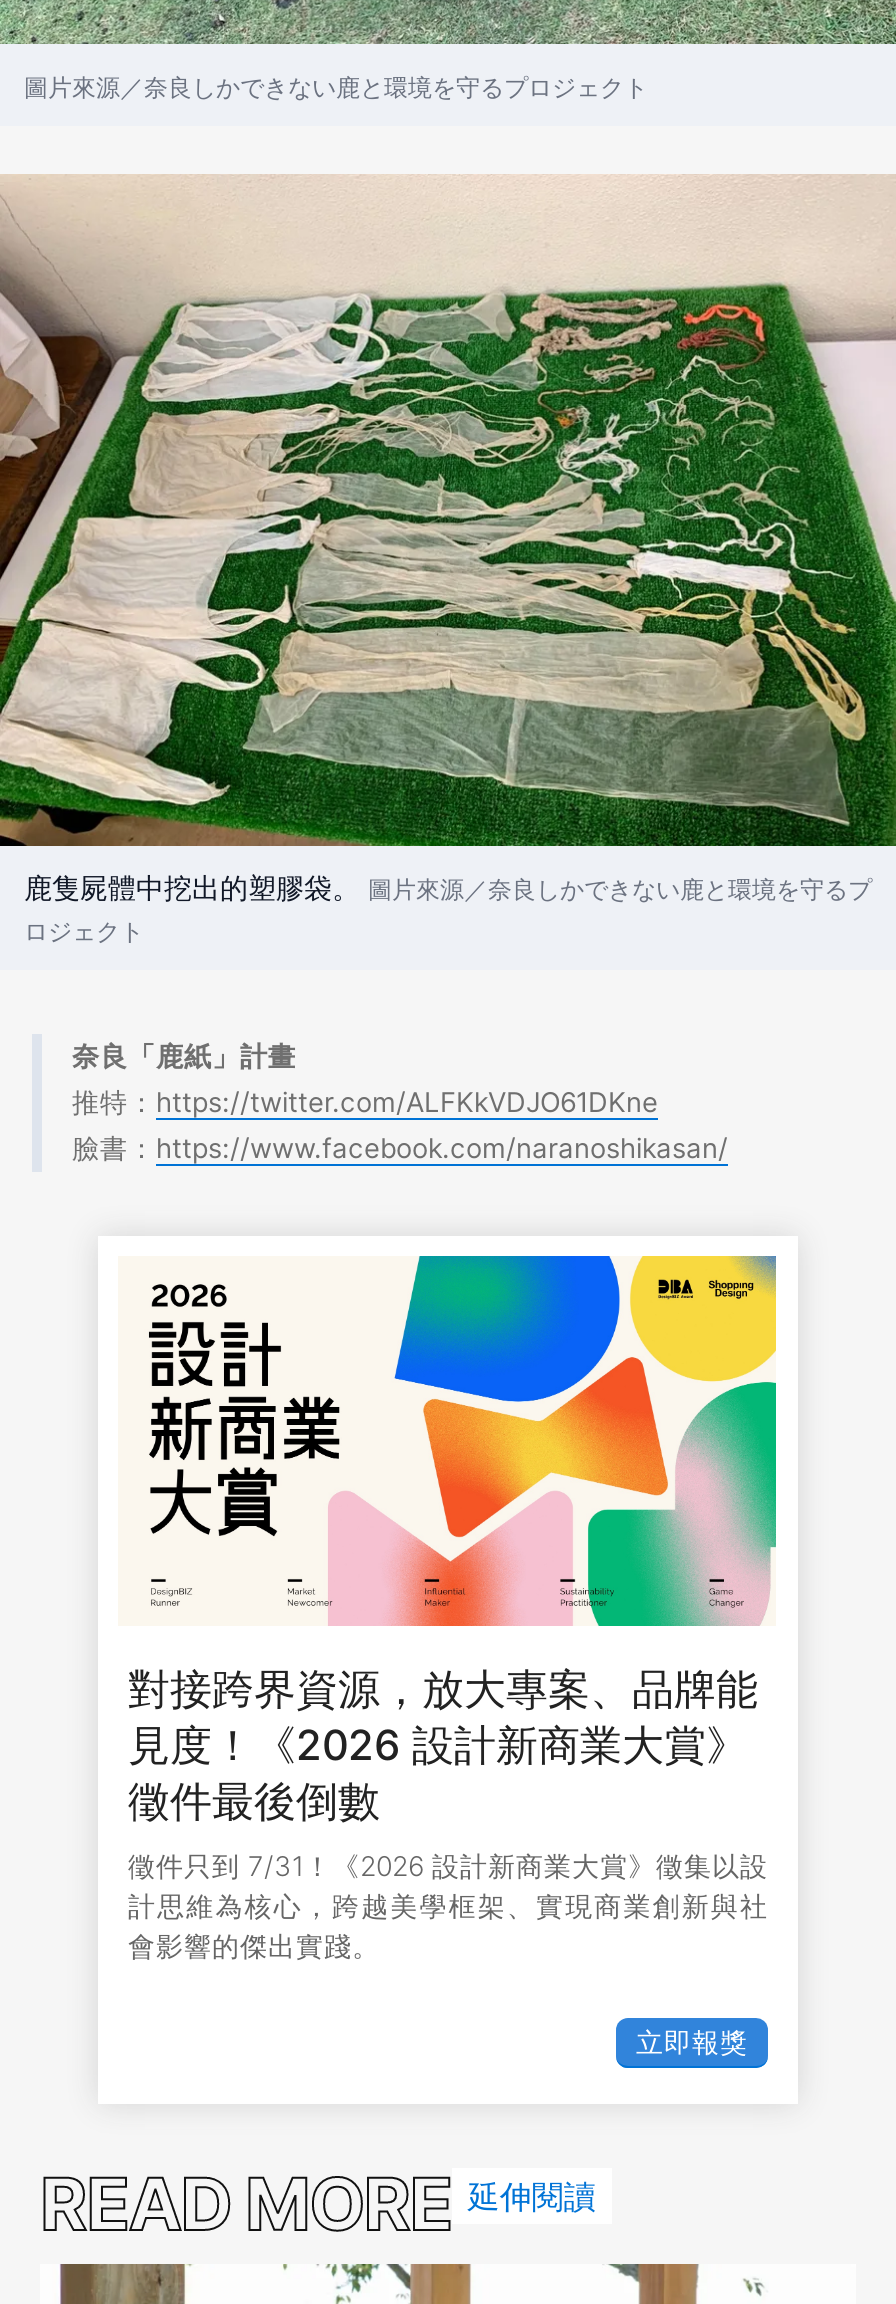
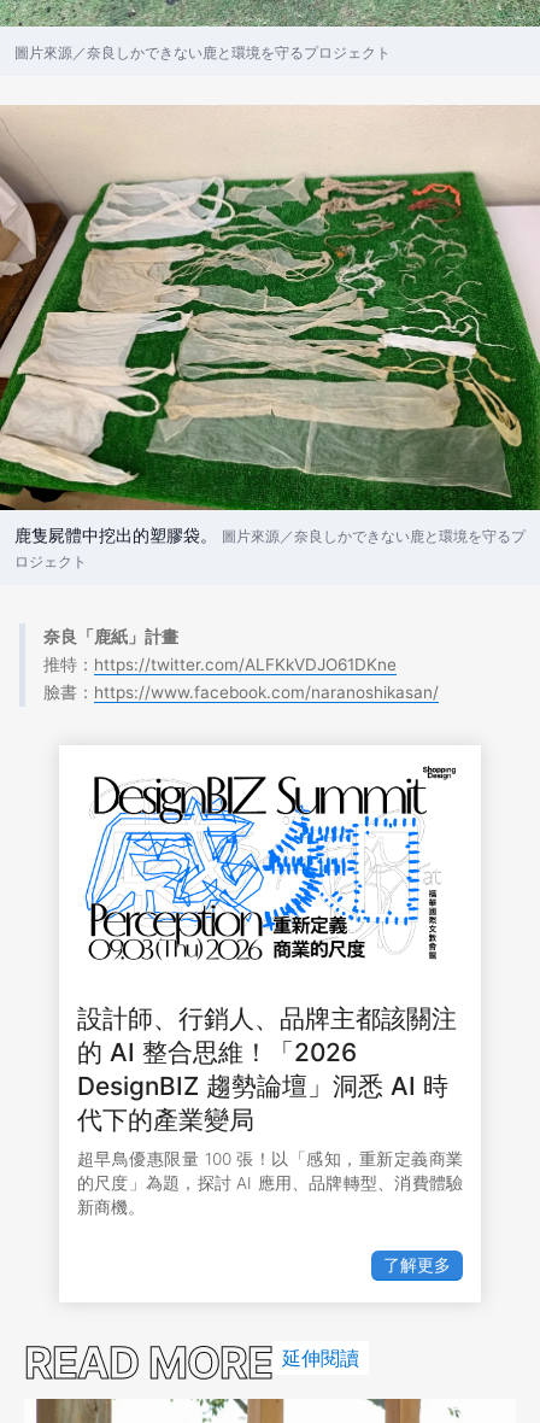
[128,1254,778,1827] [image] | 對接跨界資源，放大專案、品牌能 | 見度！《2026 設計新商業大賞》 | 徵件最後倒數 -> [77,766,468,1135] [image] | 設計師、行銷人、品牌主都該關注 | 的 AI 整合思維！「2026 | DesignBIZ 趨勢論壇」洞悉 AI 時 | 代下的產業變局
[128,1851,768,1963] 徵件只到 7/31！《2026 設計新商業大賞》徵集以設 | 計思維為核心，跨越美學框架、實現商業創新與社 | 會影響的傑出實踐。 -> [77,1150,463,1217] 超早鳥優惠限量 100 張！以「感知，重新定義商業 | 的尺度」為題，探討 AI 應用、品牌轉型、消費體驗 | 新商機。
[636,2027,748,2059] 立即報獎 -> [383,1256,451,1275] 了解更多

